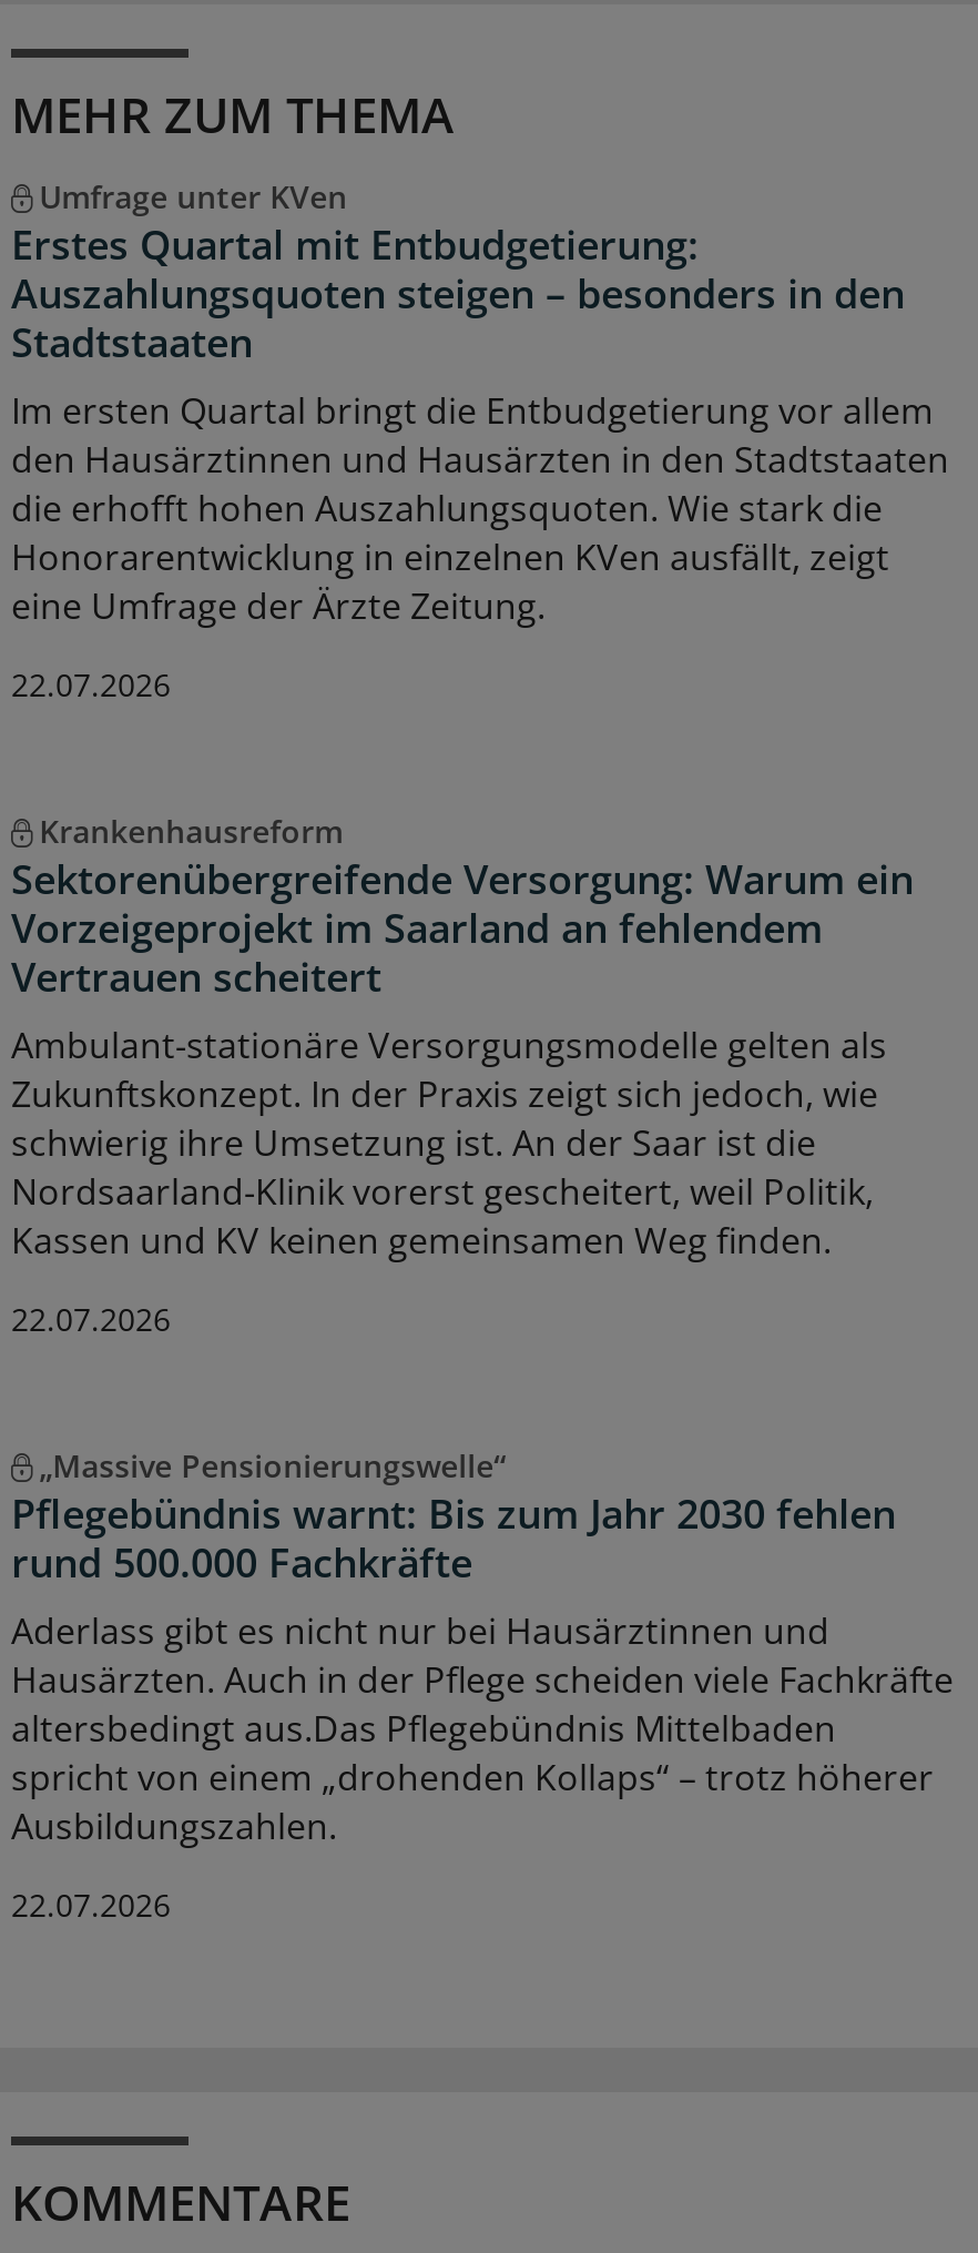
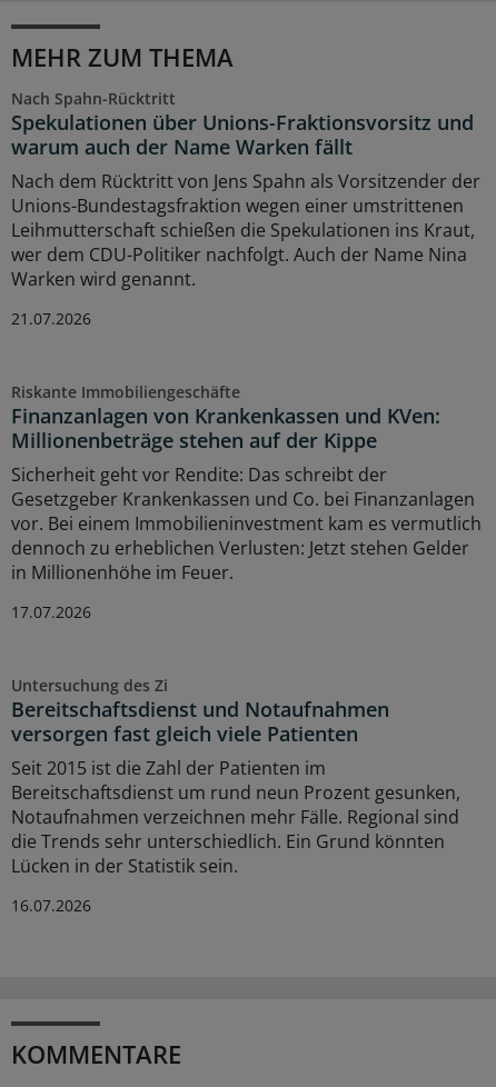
[11,174,949,629] Umfrage unter KVen | Erstes Quartal mit Entbudgetierung: | Auszahlungsquoten steigen – besonders in den | Stadtstaaten | Im ersten Quartal bringt die Entbudgetierung vor allem | den Hausärztinnen und Hausärzten in den Stadtstaaten | die erhofft hohen Auszahlungsquoten. Wie stark die | Honorarentwicklung in einzelnen KVen ausfällt, zeigt | eine Umfrage der Ärzte Zeitung. -> [11,87,480,291] Nach Spahn-Rücktritt | Spekulationen über Unions-Fraktionsvorsitz und | warum auch der Name Warken fällt | Nach dem Rücktritt von Jens Spahn als Vorsitzender der | Unions-Bundestagsfraktion wegen einer umstrittenen | Leihmutterschaft schießen die Spekulationen ins Kraut, | wer dem CDU-Politiker nachfolgt. Auch der Name Nina | Warken wird genannt.
[11,662,171,705] 22.07.2026 -> [11,307,91,329] 21.07.2026
[11,809,914,1264] Krankenhausreform | Sektorenübergreifende Versorgung: Warum ein | Vorzeigeprojekt im Saarland an fehlendem | Vertrauen scheitert | Ambulant-stationäre Versorgungsmodelle gelten als | Zukunftskonzept. In der Praxis zeigt sich jedoch, wie | schwierig ihre Umsetzung ist. An der Saar ist die | Nordsaarland-Klinik vorerst gescheitert, weil Politik, | Kassen und KV keinen gemeinsamen Weg finden. -> [11,381,482,584] Riskante Immobiliengeschäfte | Finanzanlagen von Krankenkassen und KVen: | Millionenbeträge stehen auf der Kippe | Sicherheit geht vor Rendite: Das schreibt der | Gesetzgeber Krankenkassen und Co. bei Finanzanlagen | vor. Bei einem Immobilieninvestment kam es vermutlich | dennoch zu erheblichen Verlusten: Jetzt stehen Gelder | in Millionenhöhe im Feuer.
[11,1297,171,1339] 22.07.2026 -> [11,601,91,622] 17.07.2026
[11,1443,954,1849] „Massive Pensionierungswelle“ | Pflegebündnis warnt: Bis zum Jahr 2030 fehlen | rund 500.000 Fachkräfte | Aderlass gibt es nicht nur bei Hausärztinnen und | Hausärzten. Auch in der Pflege scheiden viele Fachkräfte | altersbedingt aus.Das Pflegebündnis Mittelbaden | spricht von einem „drohenden Kollaps“ – trotz höherer | Ausbildungszahlen. -> [11,674,460,878] Untersuchung des Zi | Bereitschaftsdienst und Notaufnahmen | versorgen fast gleich viele Patienten | Seit 2015 ist die Zahl der Patienten im | Bereitschaftsdienst um rund neun Prozent gesunken, | Notaufnahmen verzeichnen mehr Fälle. Regional sind | die Trends sehr unterschiedlich. Ein Grund könnten | Lücken in der Statistik sein.
[11,1883,171,1925] 22.07.2026 -> [11,894,91,915] 16.07.2026

